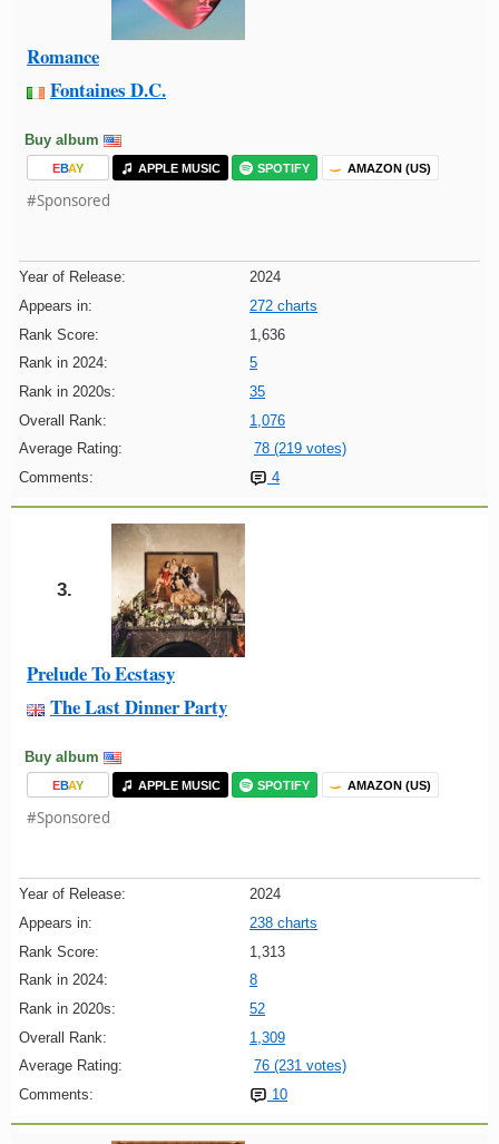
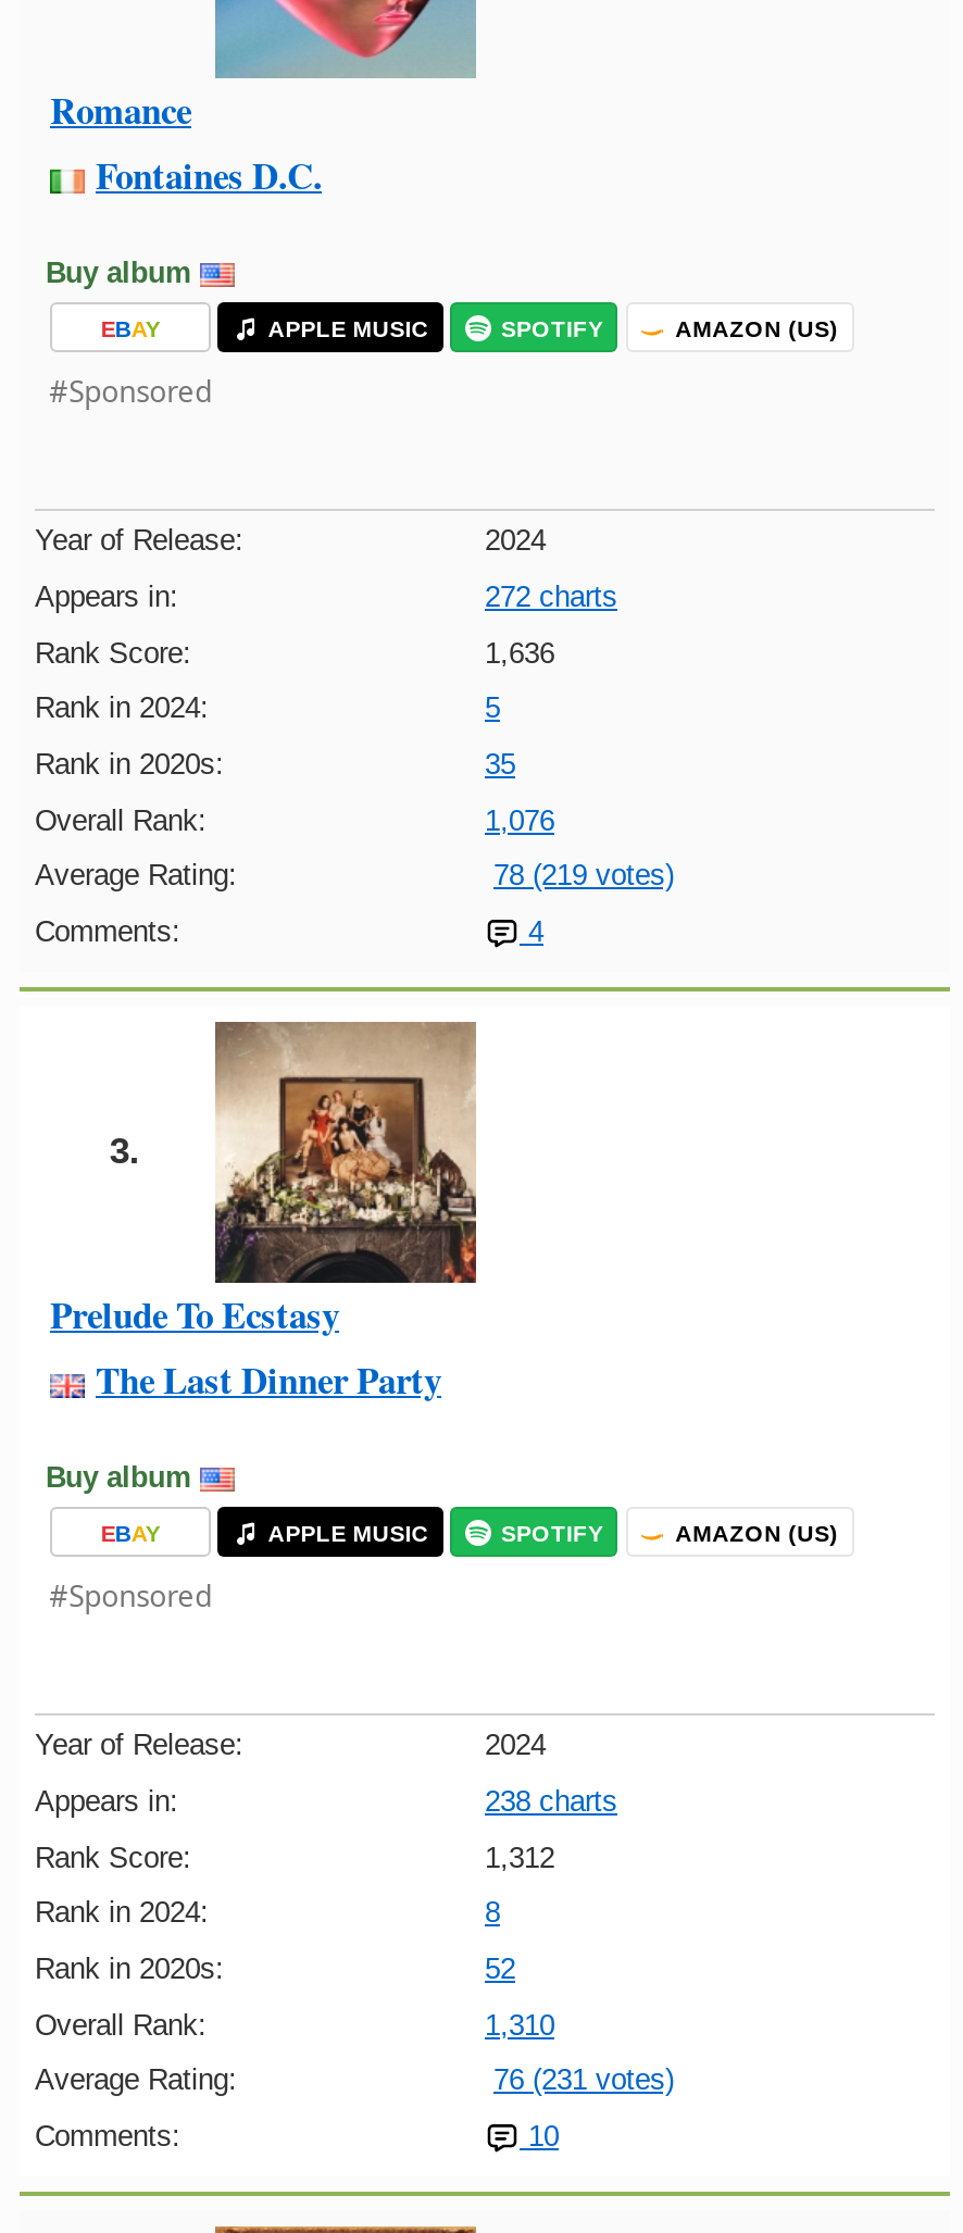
[250,943,285,960] 1,313 -> [485,1841,554,1874] 1,312
[250,1029,285,1046] 1,309 -> [485,2008,554,2041] 1,310

